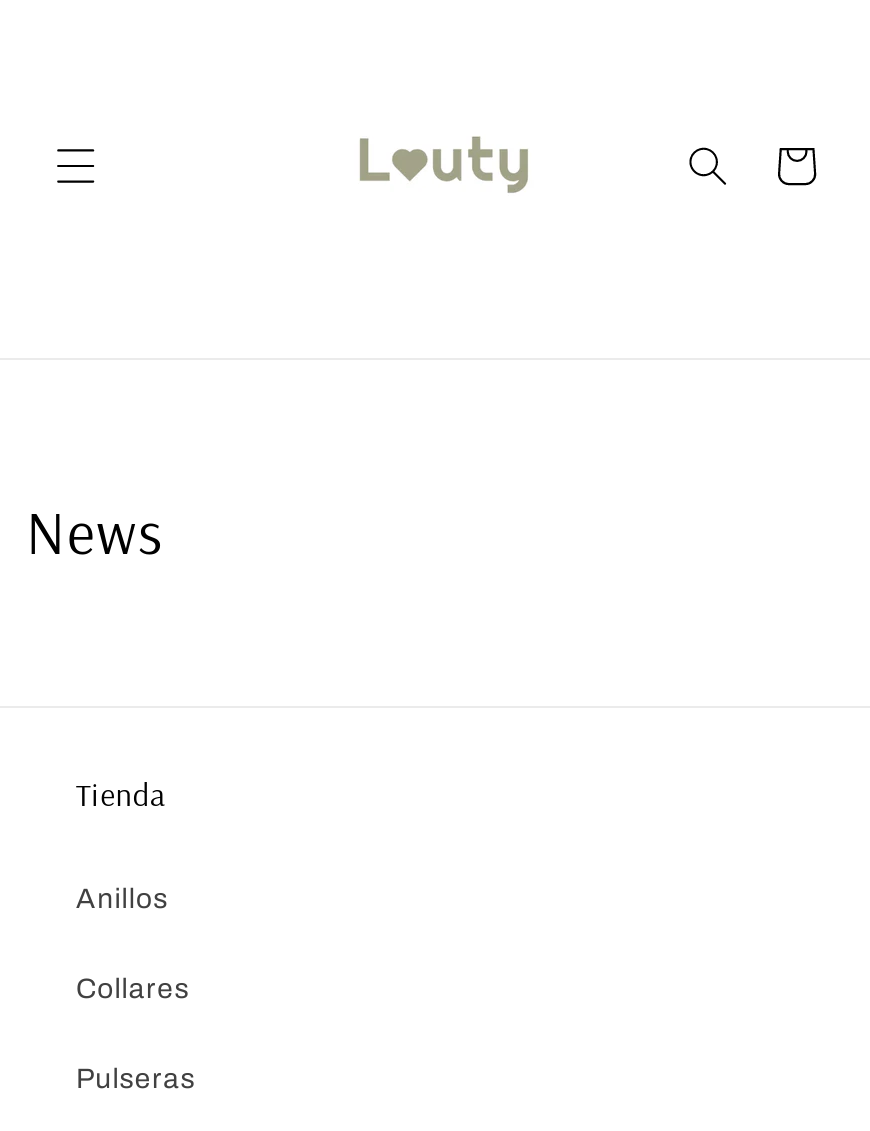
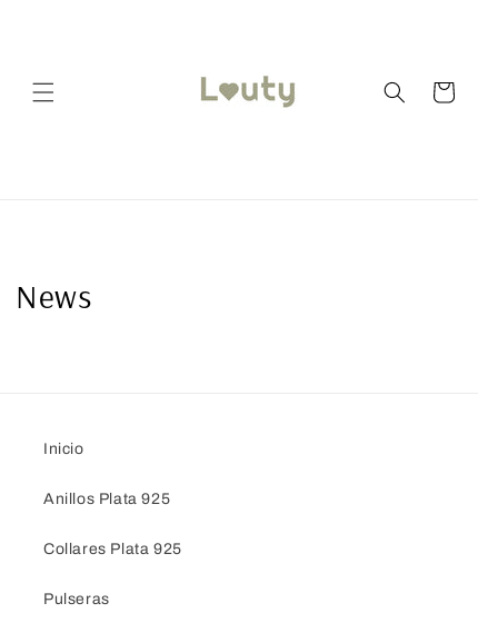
[76,774,167,814] Tienda -> [43,441,84,457] Inicio
[76,884,168,914] Anillos -> [43,491,170,507] Anillos Plata 925
[76,974,190,1004] Collares -> [43,541,182,557] Collares Plata 925

